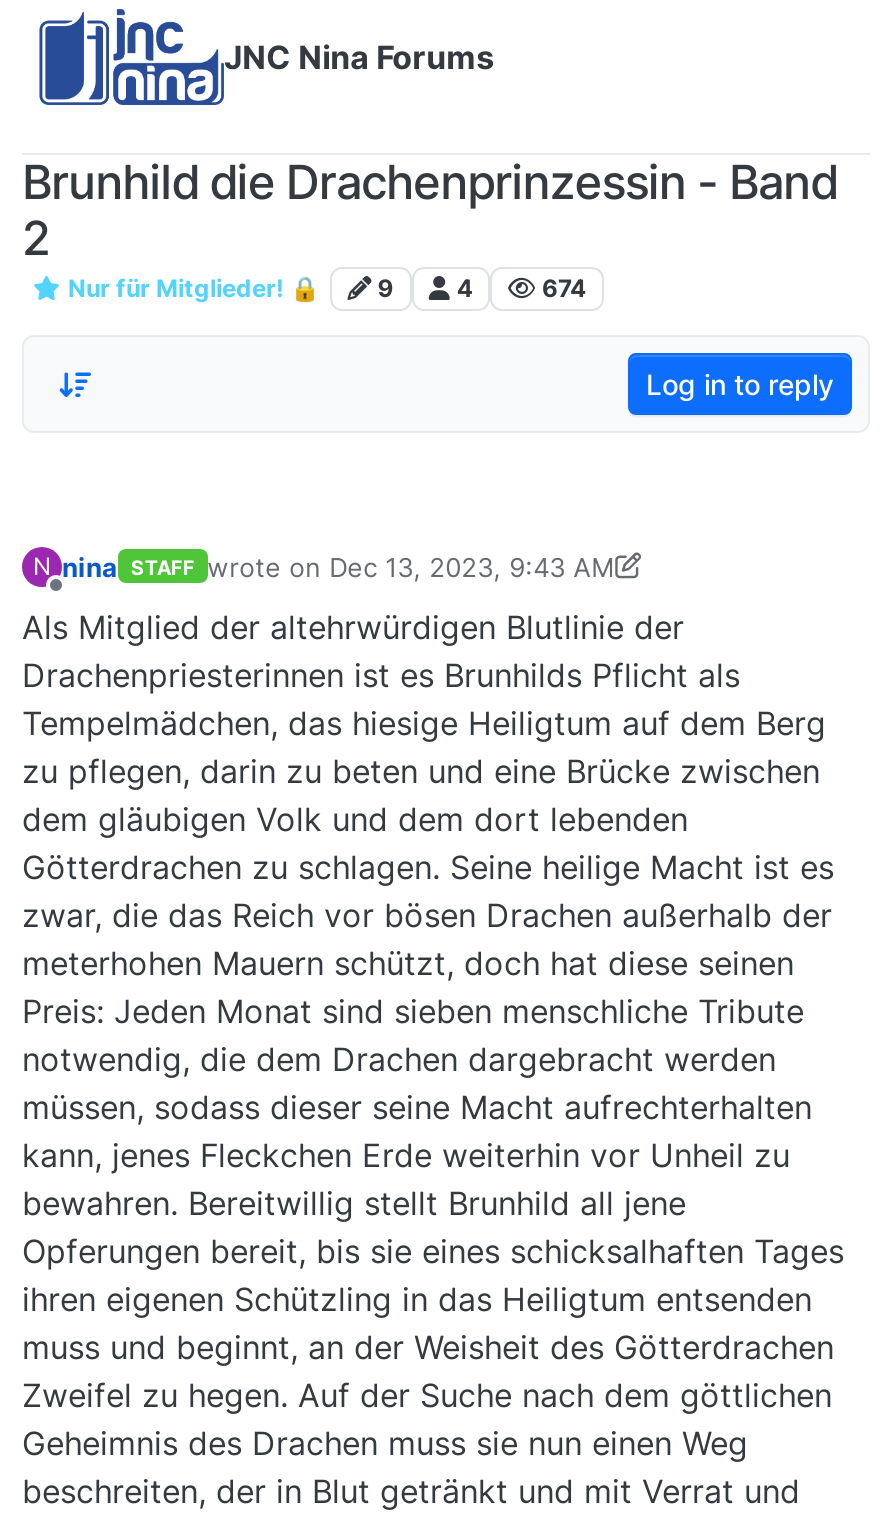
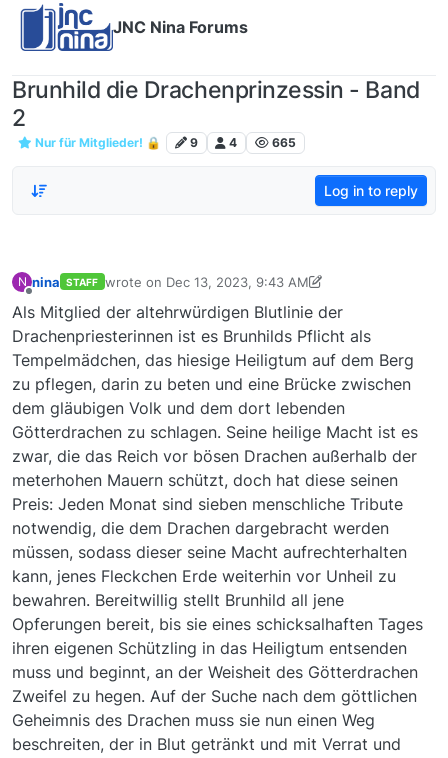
[542,273,586,303] 674 -> [272,135,296,150] 665

